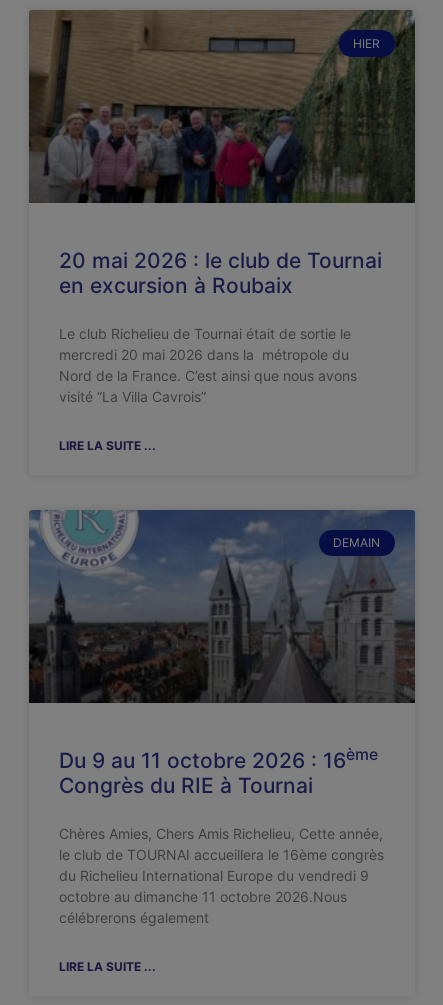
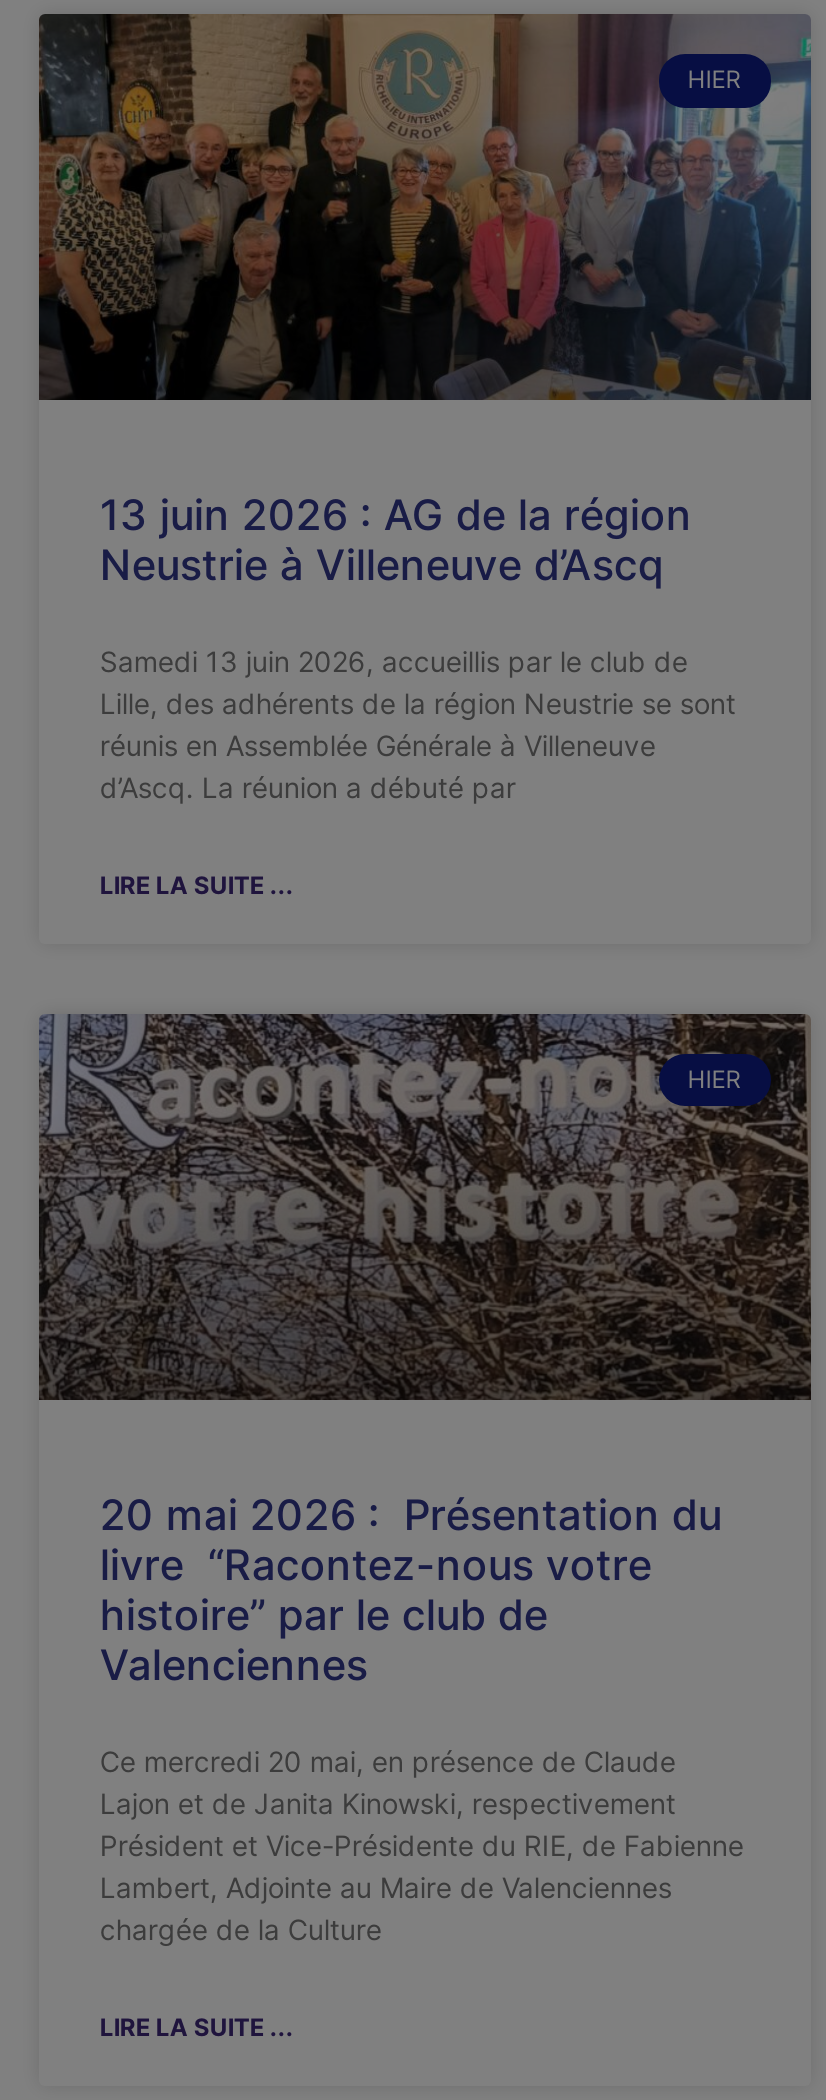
[28,9,416,204] [image] -> [37,12,813,402] [image]
[59,248,382,298] 20 mai 2026 : le club de Tournai | en excursion à Roubaix -> [100,490,692,590] 13 juin 2026 : AG de la région | Neustrie à Villeneuve d’Ascq
[59,325,357,405] Le club Richelieu de Tournai était de sortie le | mercredi 20 mai 2026 dans la métropole du | Nord de la France. C’est ainsi que nous avons | visité “La Villa Cavrois” -> [100,644,736,804] Samedi 13 juin 2026, accueillis par le club de | Lille, des adhérents de la région Neustrie se sont | réunis en Assemblée Générale à Villeneuve | d’Ascq. La réunion a débuté par
[29,509,416,703] [image] | DEMAIN -> [39,1012,811,1400] [image] | HIER
[59,745,378,798] Du 9 au 11 octobre 2026 : 16ème | Congrès du RIE à Tournai -> [100,1489,722,1689] 20 mai 2026 : Présentation du | livre “Racontez-nous votre | histoire” par le club de | Valenciennes
[59,825,384,926] Chères Amies, Chers Amis Richelieu, Cette année, | le club de TOURNAI accueillera le 16ème congrès | du Richelieu International Europe du vendredi 9 | octobre au dimanche 11 octobre 2026.Nous | célébrerons également -> [100,1743,744,1945] Ce mercredi 20 mai, en présence de Claude | Lajon et de Janita Kinowski, respectivement | Président et Vice-Présidente du RIE, de Fabienne | Lambert, Adjointe au Maire de Valenciennes | chargée de la Culture

